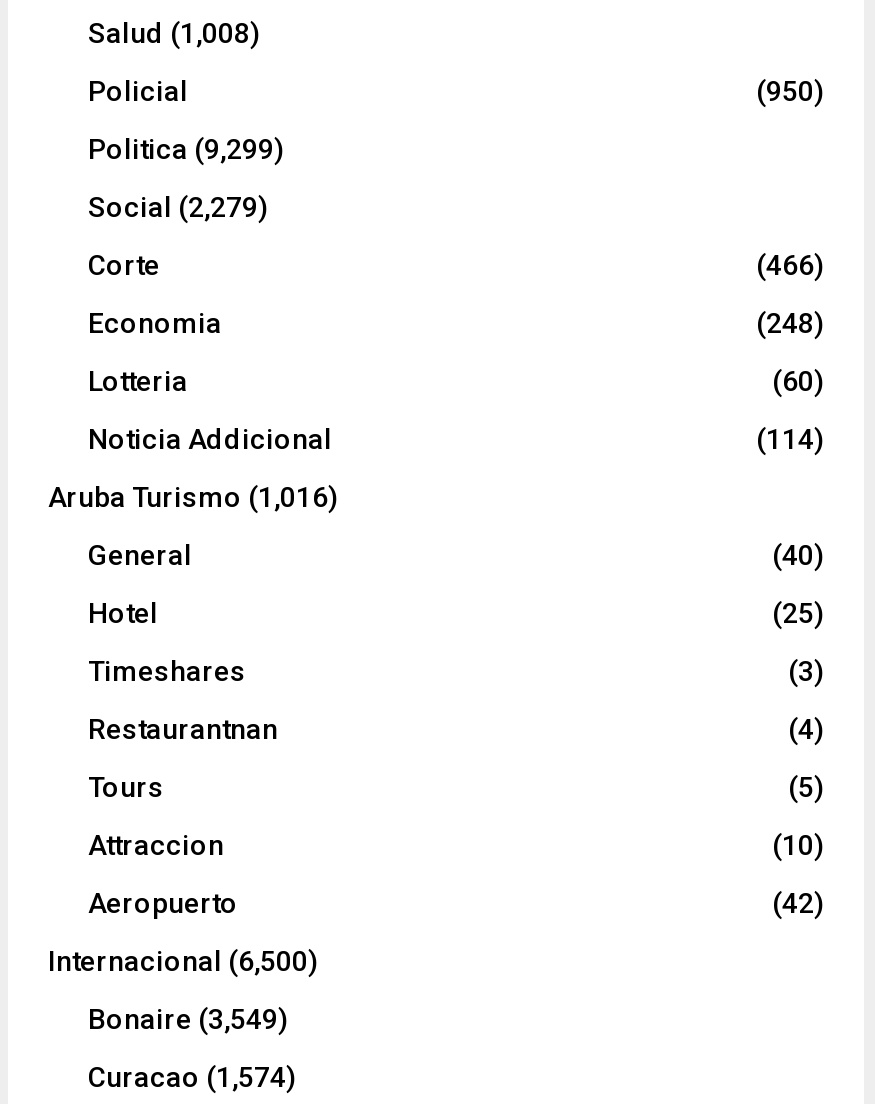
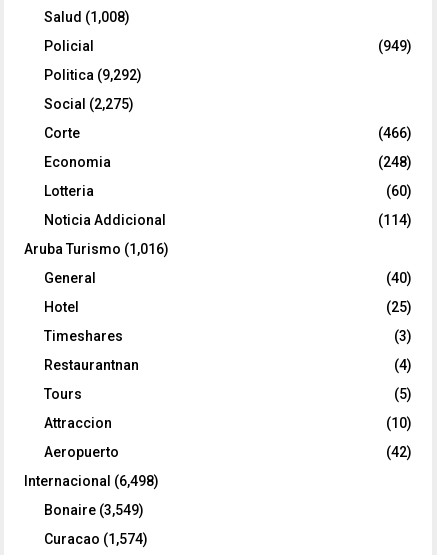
[756,74,824,106] (950) -> [378,38,412,54] (949)
[88,132,284,164] Politica (9,299) -> [44,67,142,83] Politica (9,292)
[88,190,268,222] Social (2,279) -> [44,96,134,112] Social (2,275)
[48,944,318,976] Internacional (6,500) -> [24,473,159,489] Internacional (6,498)

